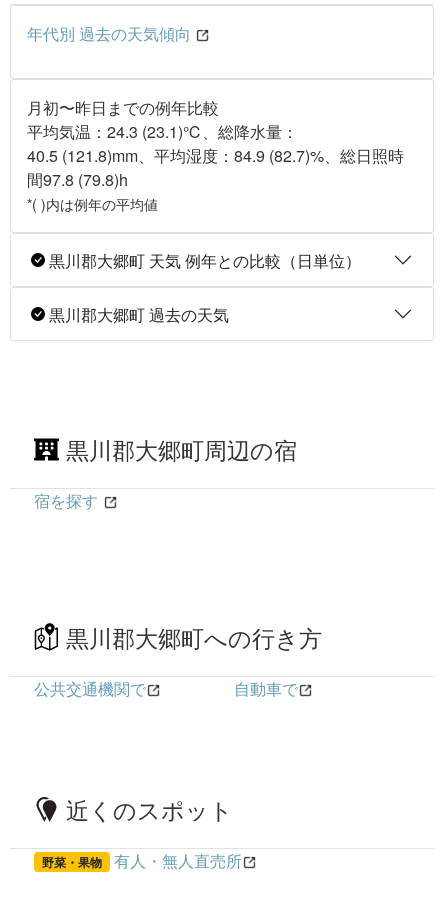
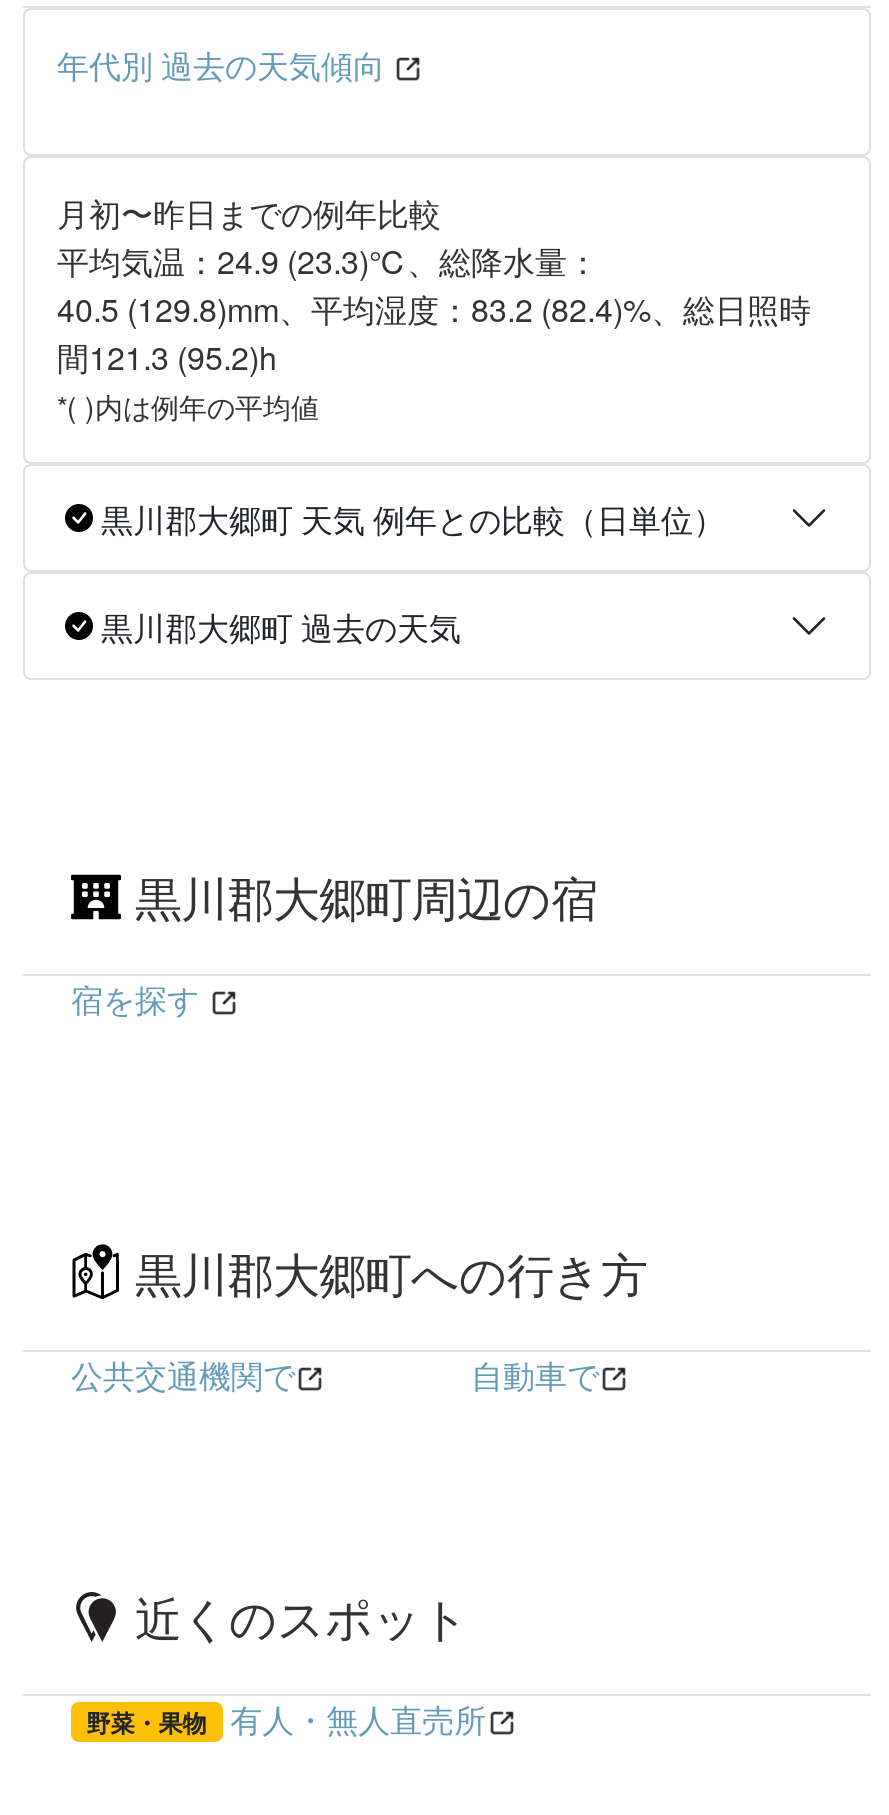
[27,120,298,143] 平均気温：24.3 (23.1)℃、総降水量： -> [57,238,599,284] 平均気温：24.9 (23.3)℃、総降水量：
[27,144,404,167] 40.5 (121.8)mm、平均湿度：84.9 (82.7)%、総日照時 -> [57,286,811,332] 40.5 (129.8)mm、平均湿度：83.2 (82.4)%、総日照時
[27,168,128,191] 間97.8 (79.8)h -> [57,334,277,380] 間121.3 (95.2)h

